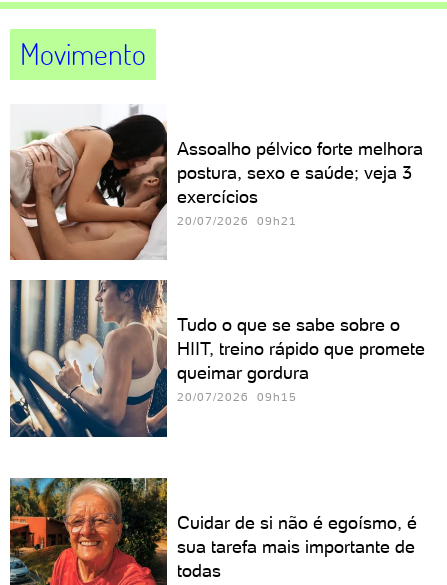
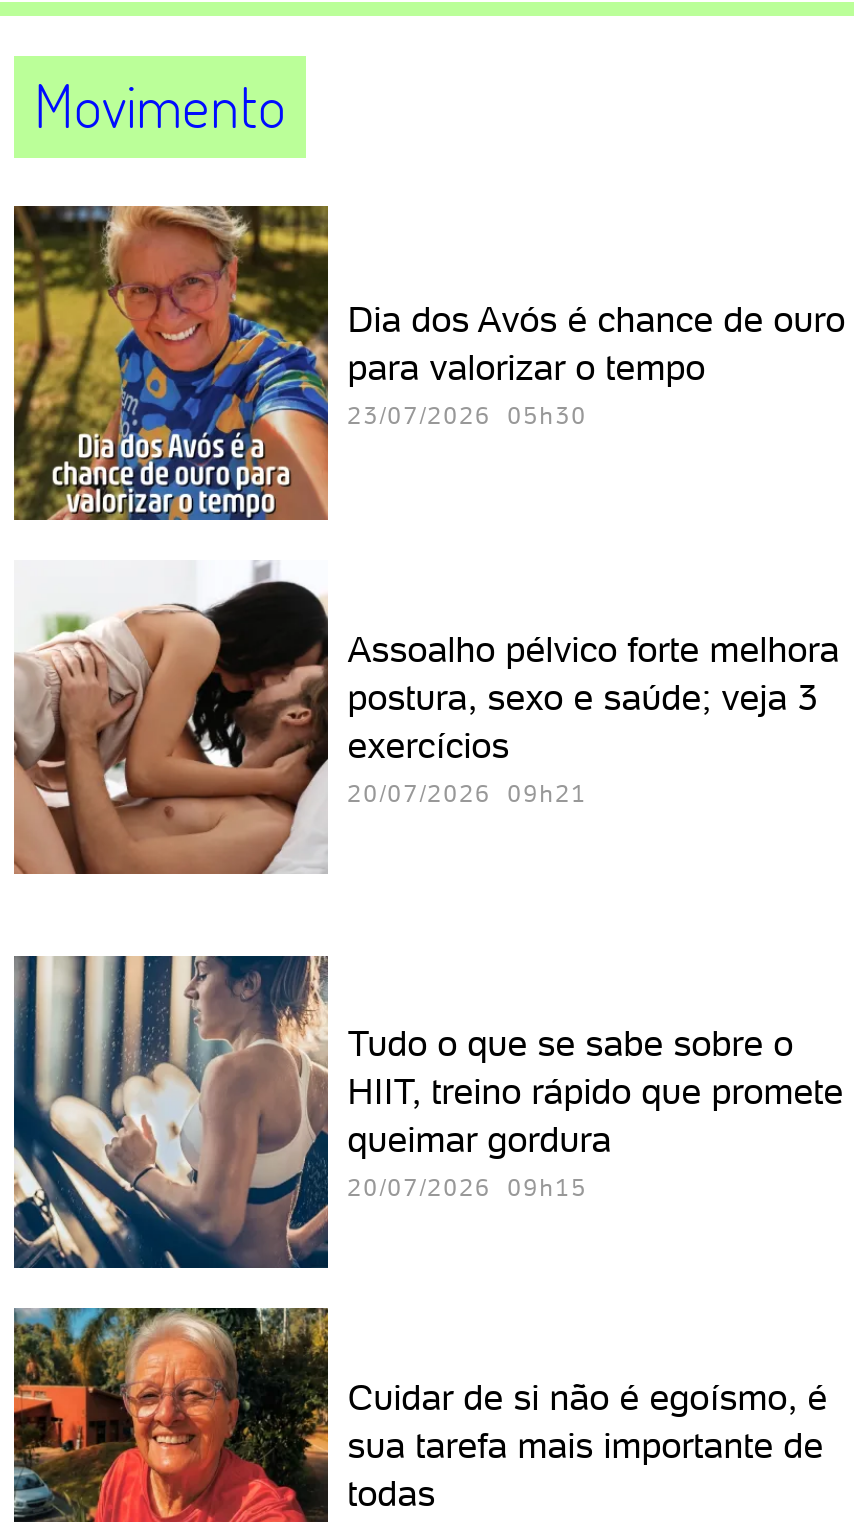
none -> [12,203,846,521] [image] | Dia dos Avós é chance de ouro | para valorizar o tempo | 23/07/2026 05h30
moved [8,278,425,438] -> [10,951,844,1271]: [image] | Tudo o que se sabe sobre o | HIIT, treino rápido que promete | queimar gordura | 20/07/2026 09h15

